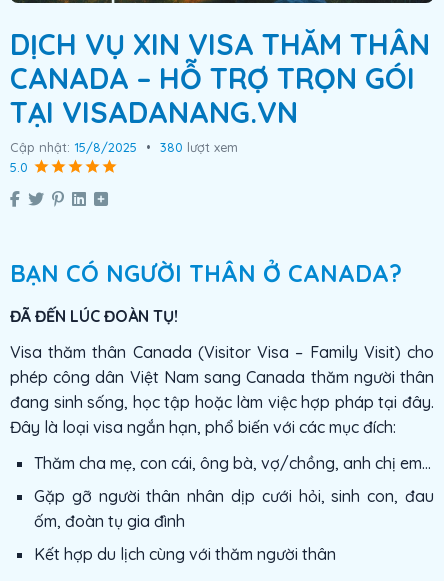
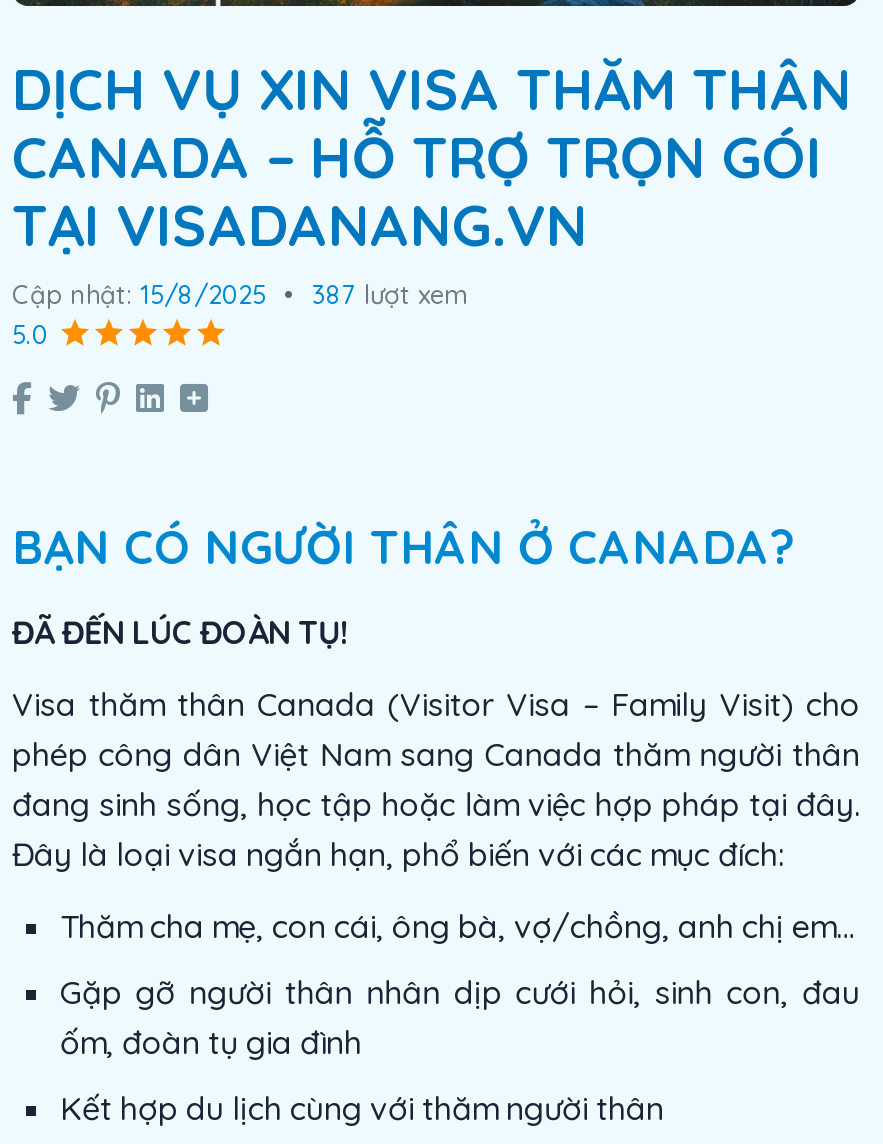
[10,138,238,154] Cập nhật: 15/8/2025 • 380 lượt xem -> [12,277,466,309] Cập nhật: 15/8/2025 • 387 lượt xem

